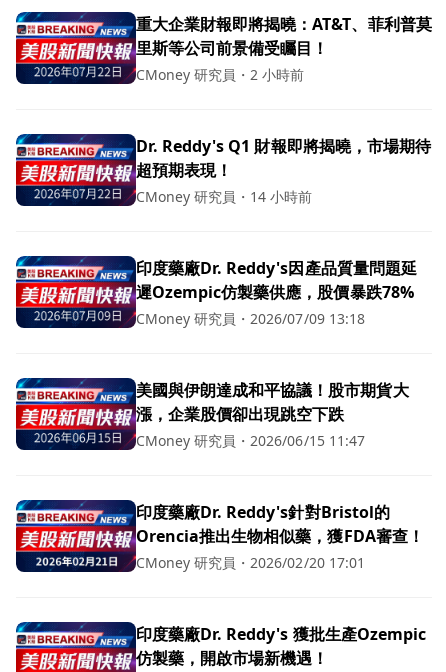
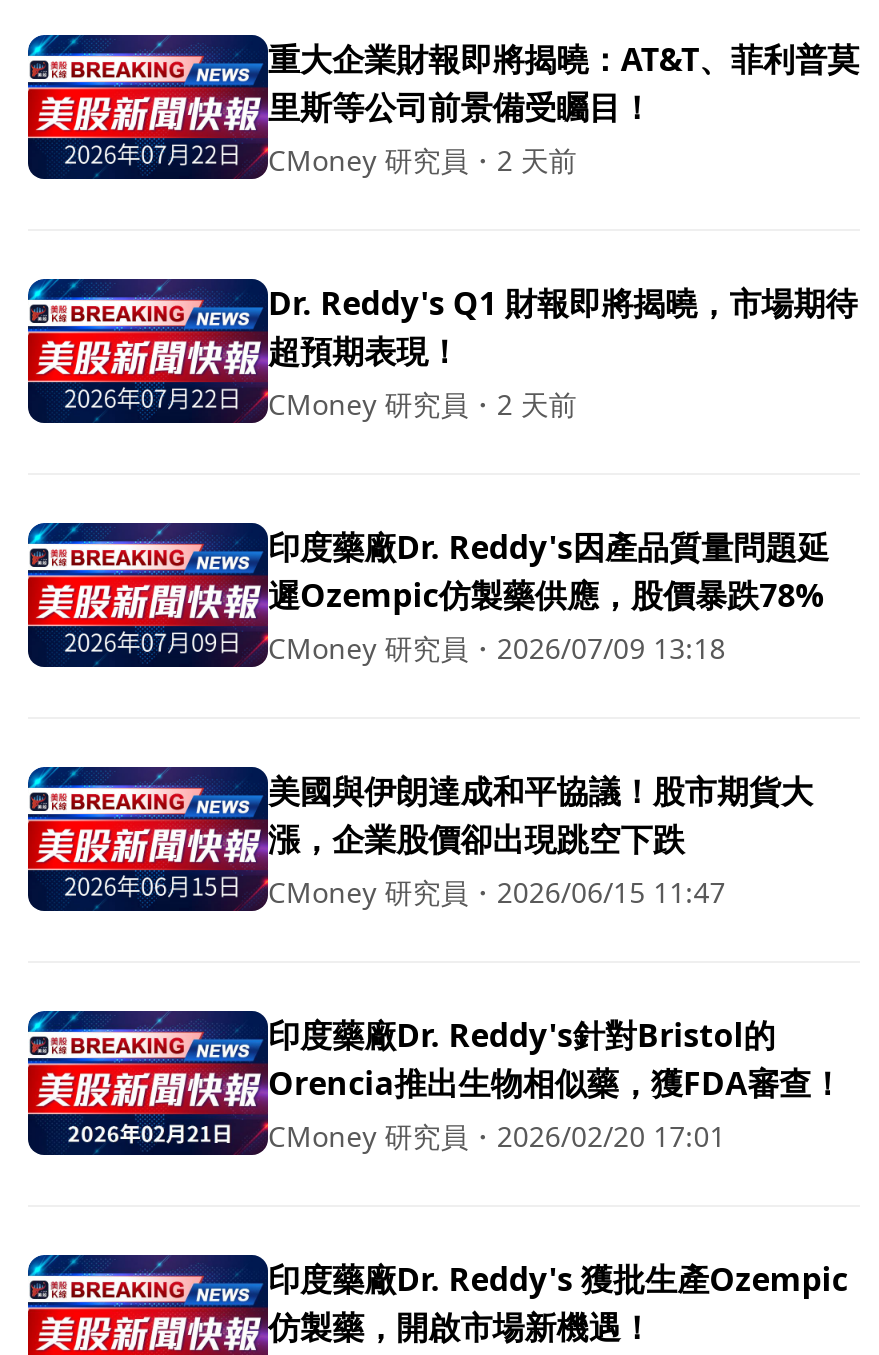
[136,64,304,83] CMoney 研究員・2 小時前 -> [268,140,577,178] CMoney 研究員・2 天前
[136,186,312,205] CMoney 研究員・14 小時前 -> [268,384,577,422] CMoney 研究員・2 天前

